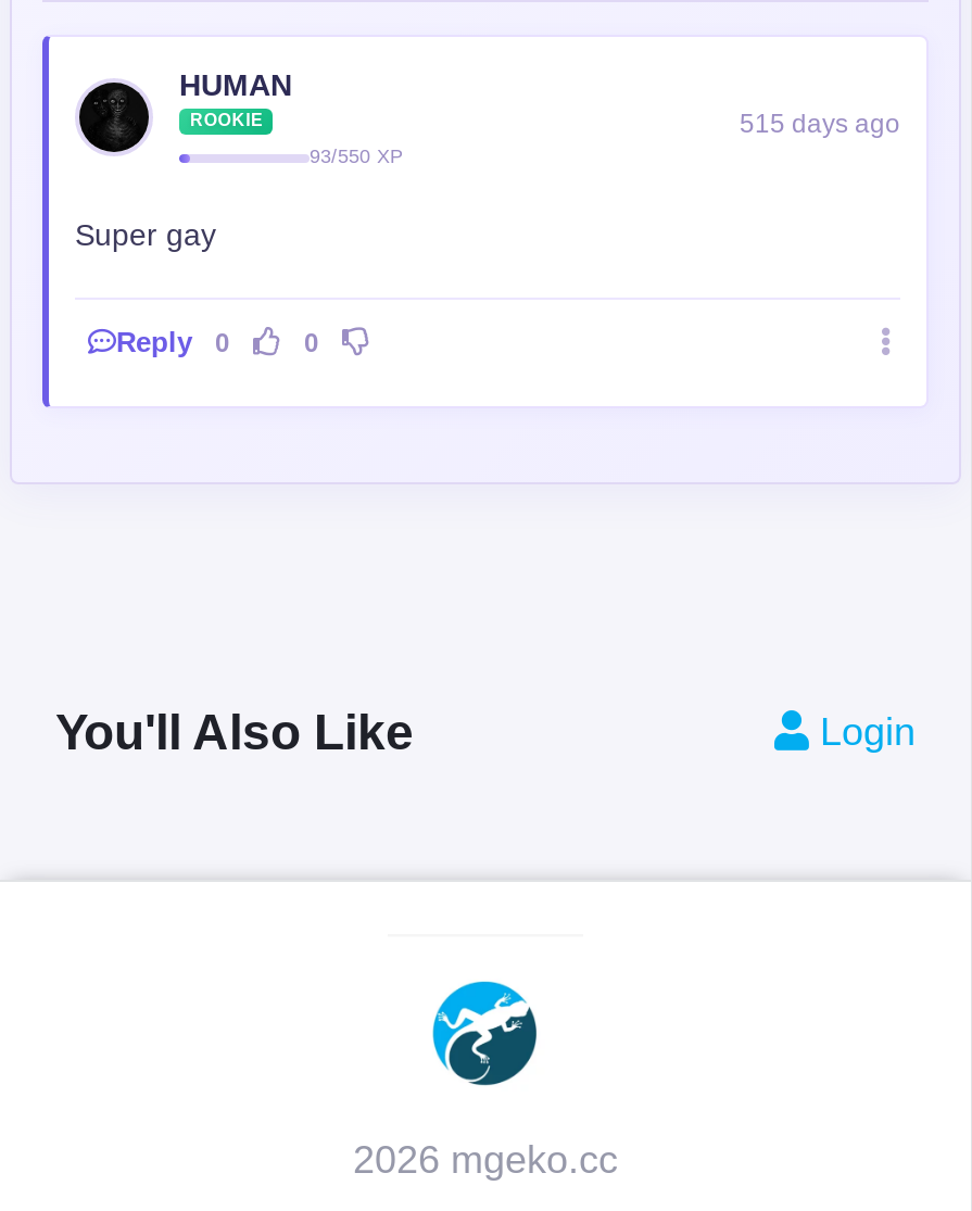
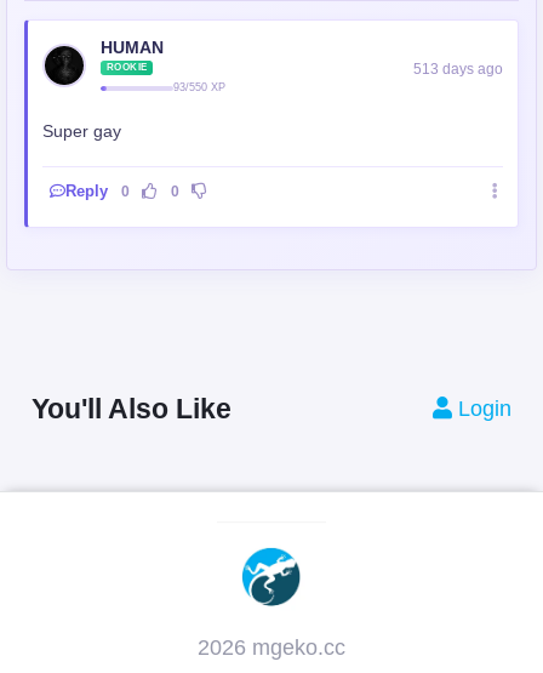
[740,108,900,139] 515 days ago -> [413,61,503,77] 513 days ago

